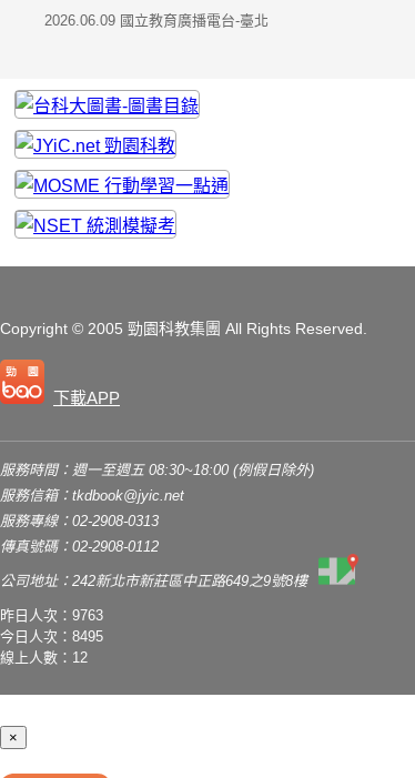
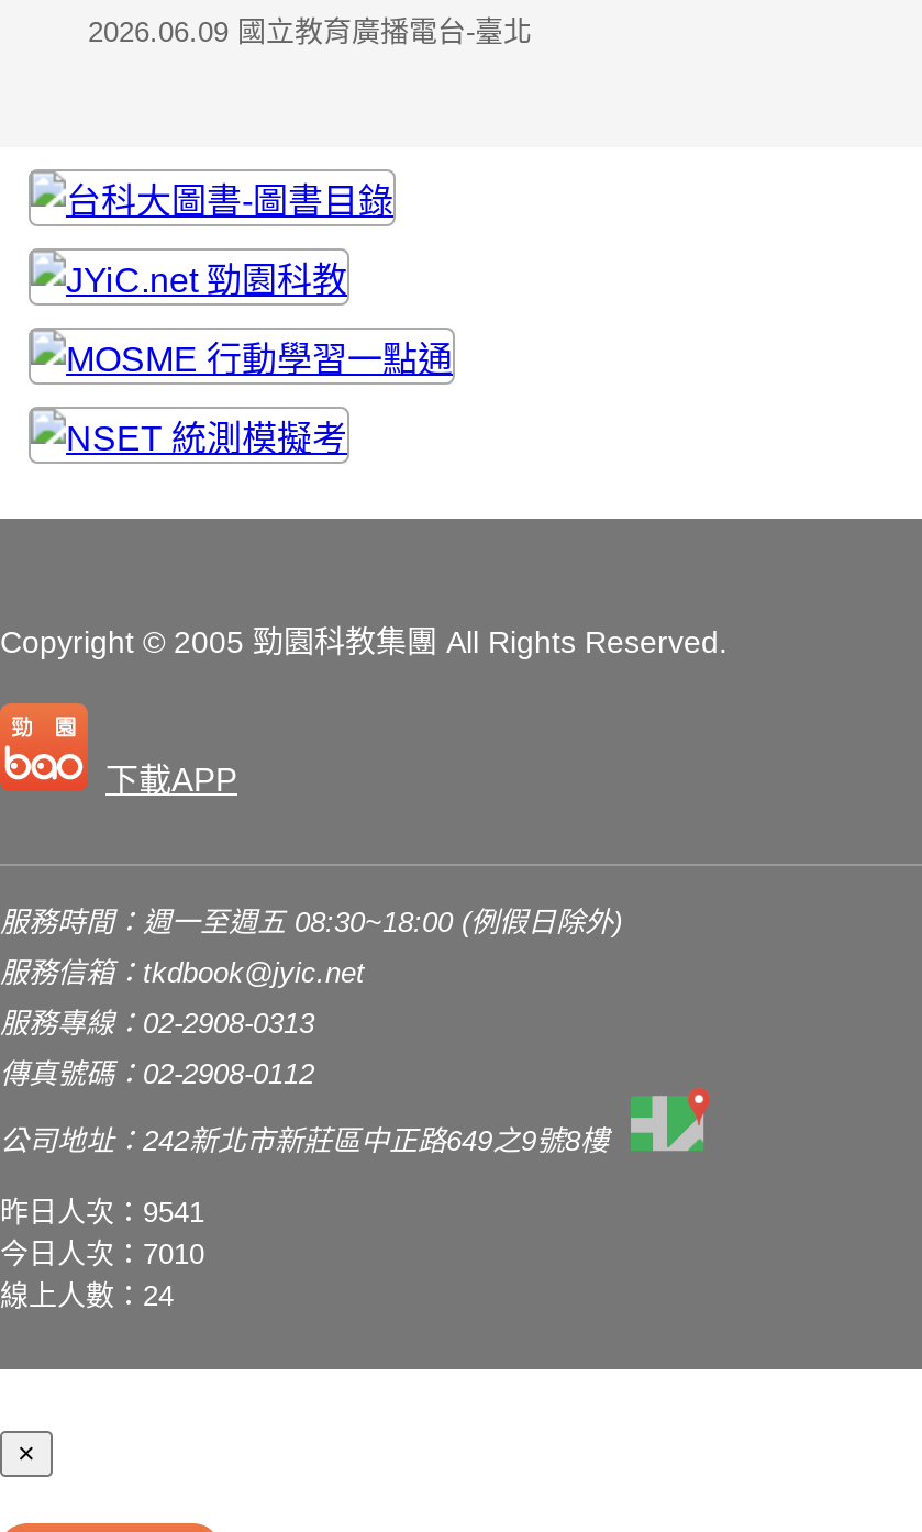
[0,608,103,624] 昨日人次：9763 -> [0,1195,204,1228] 昨日人次：9541
[0,629,103,645] 今日人次：8495 -> [0,1236,204,1269] 今日人次：7010
[0,650,88,666] 線上人數：12 -> [0,1278,174,1311] 線上人數：24

